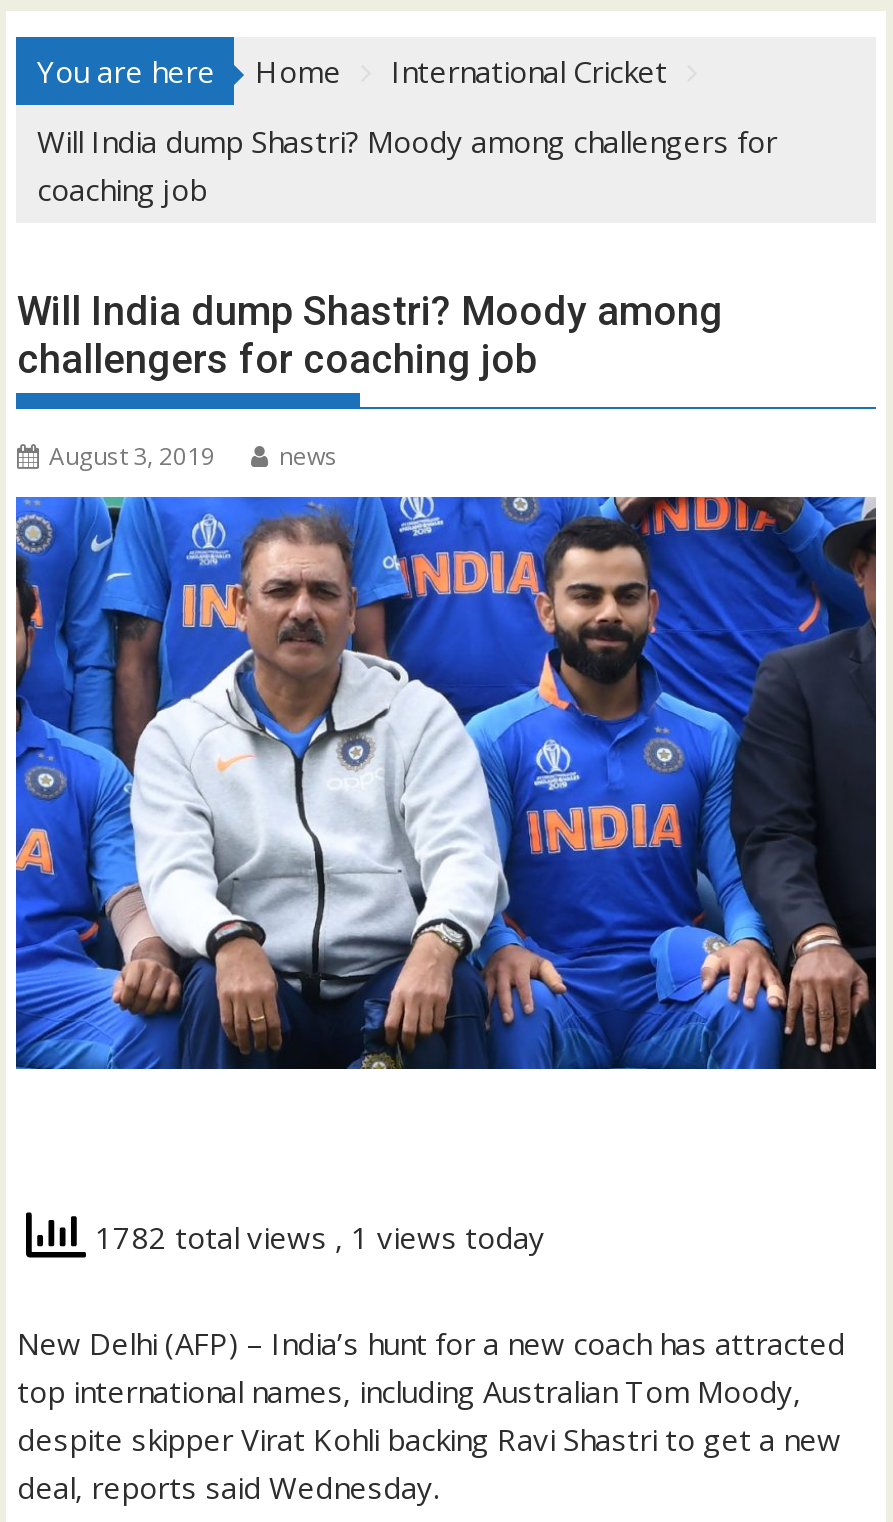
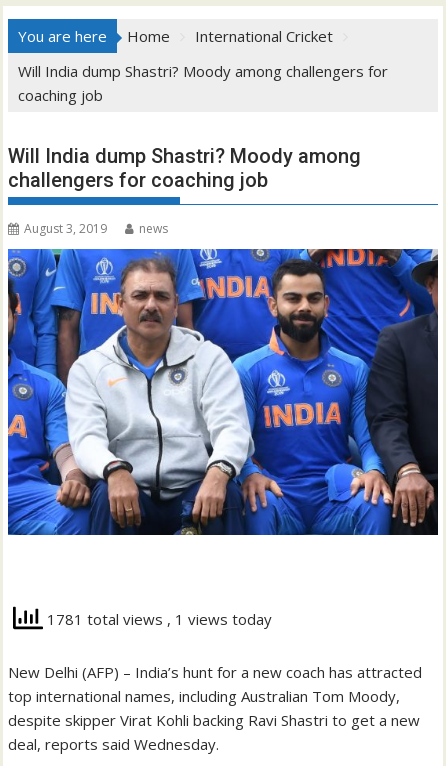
[87,1217,545,1257] 1782 total views, 1 views today -> [43,609,272,629] 1781 total views, 1 views today

